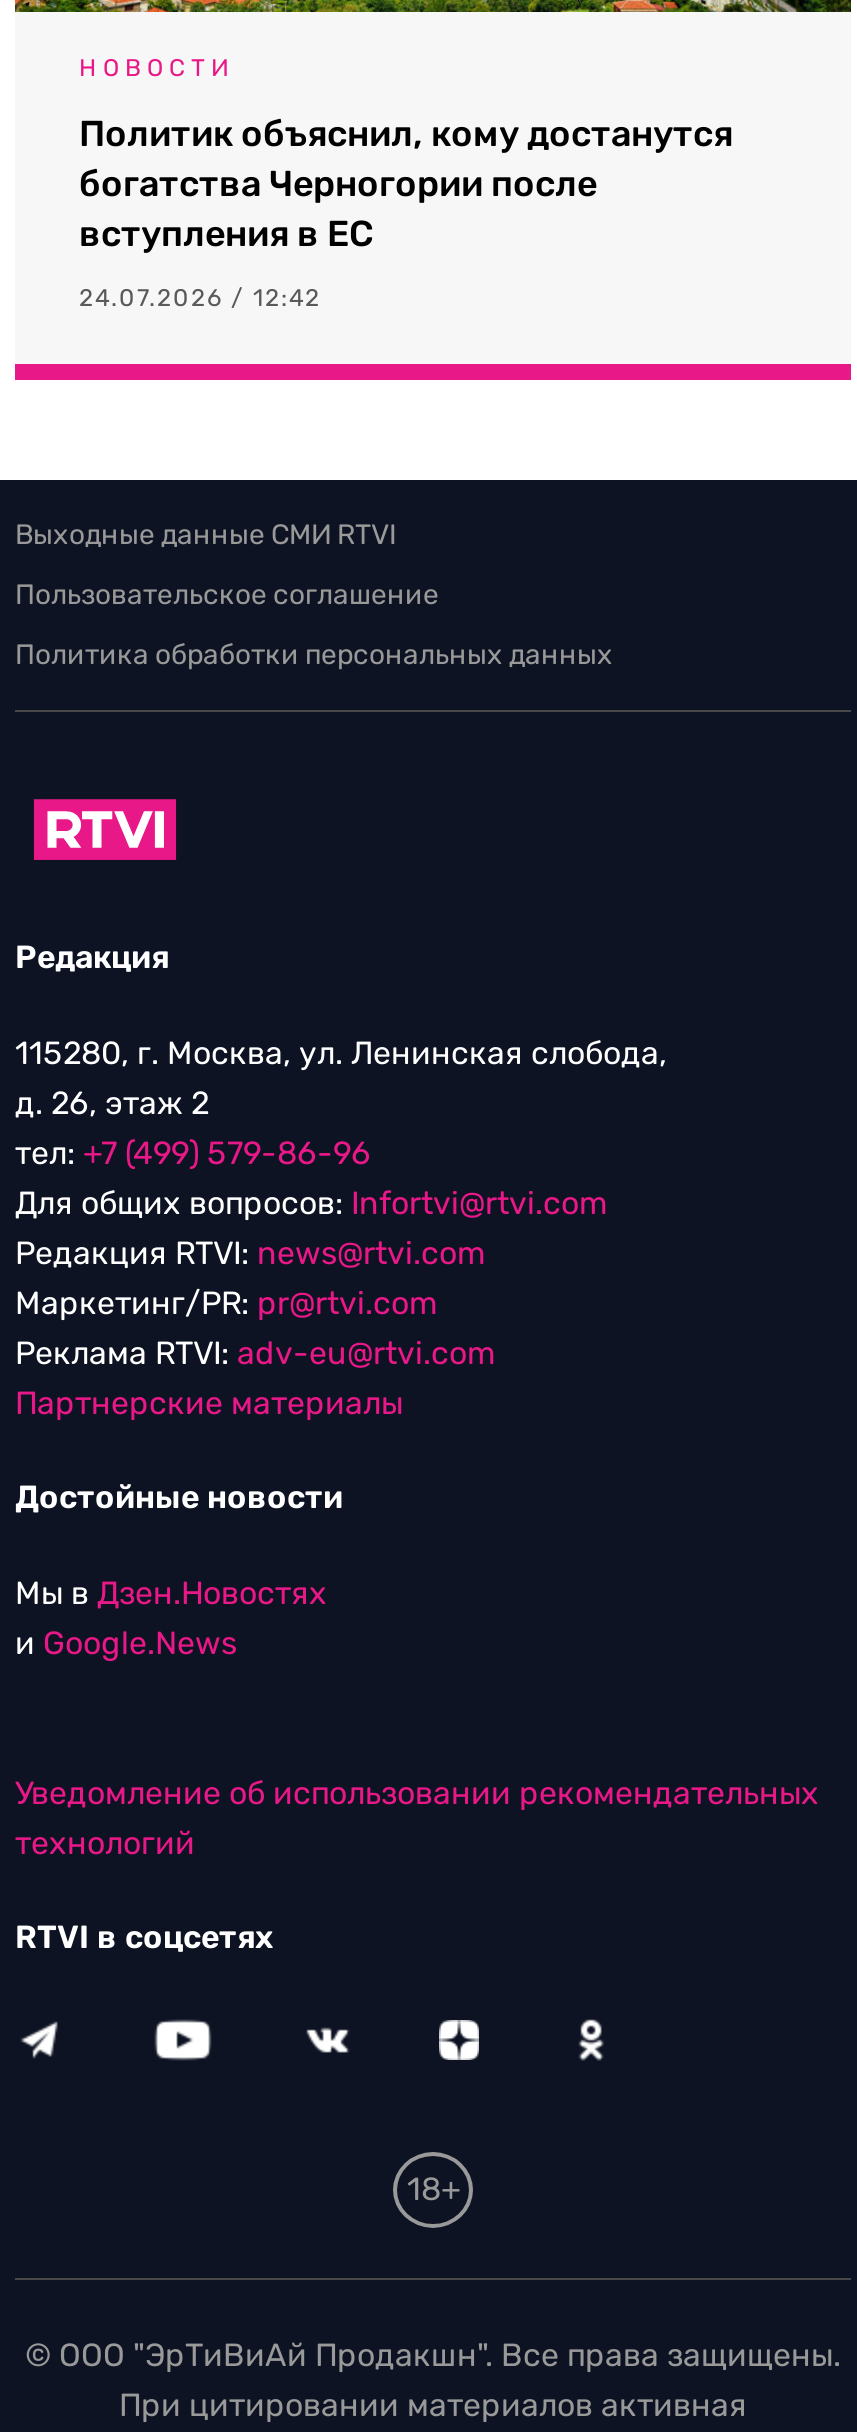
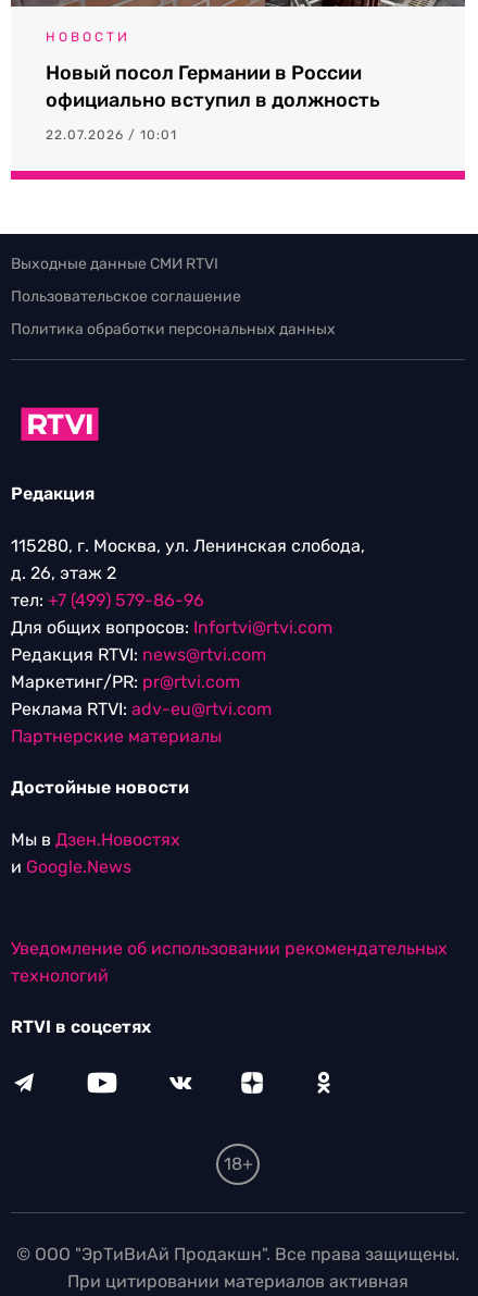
[79,112,733,256] Политик объяснил, кому достанутся | богатства Черногории после | вступления в ЕС -> [46,61,380,112] Новый посол Германии в России | официально вступил в должность
[79,284,321,312] 24.07.2026 / 12:42 -> [46,127,177,143] 22.07.2026 / 10:01

